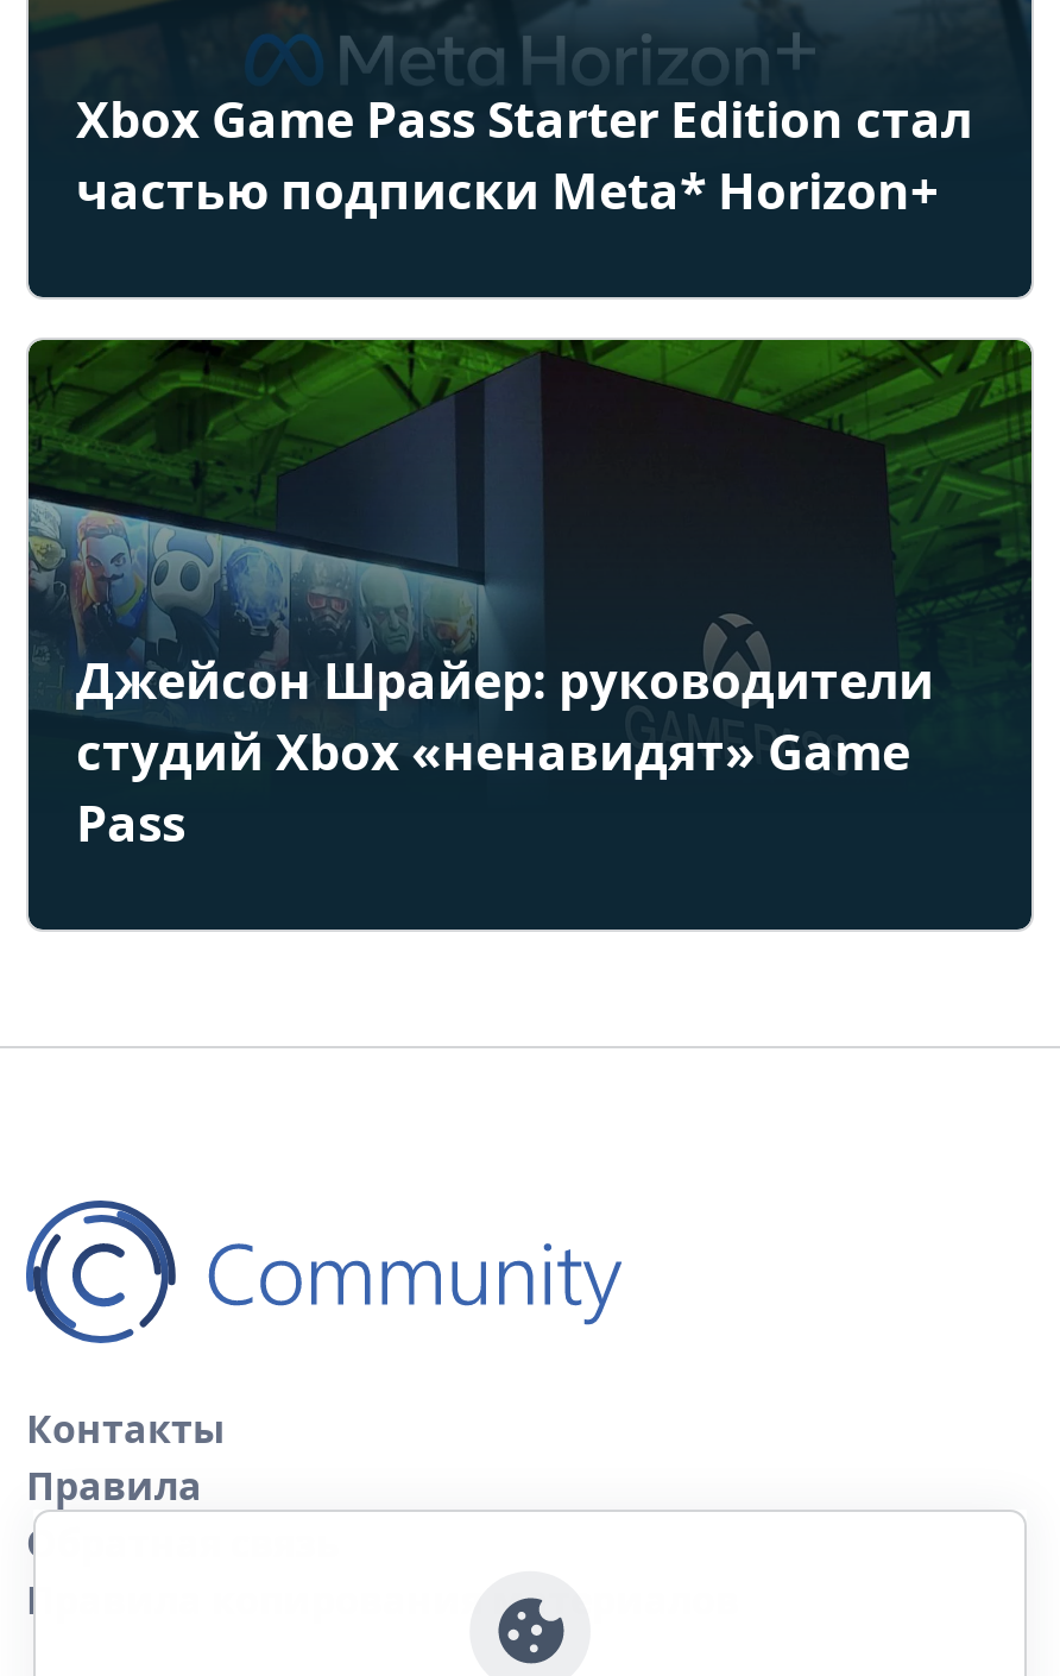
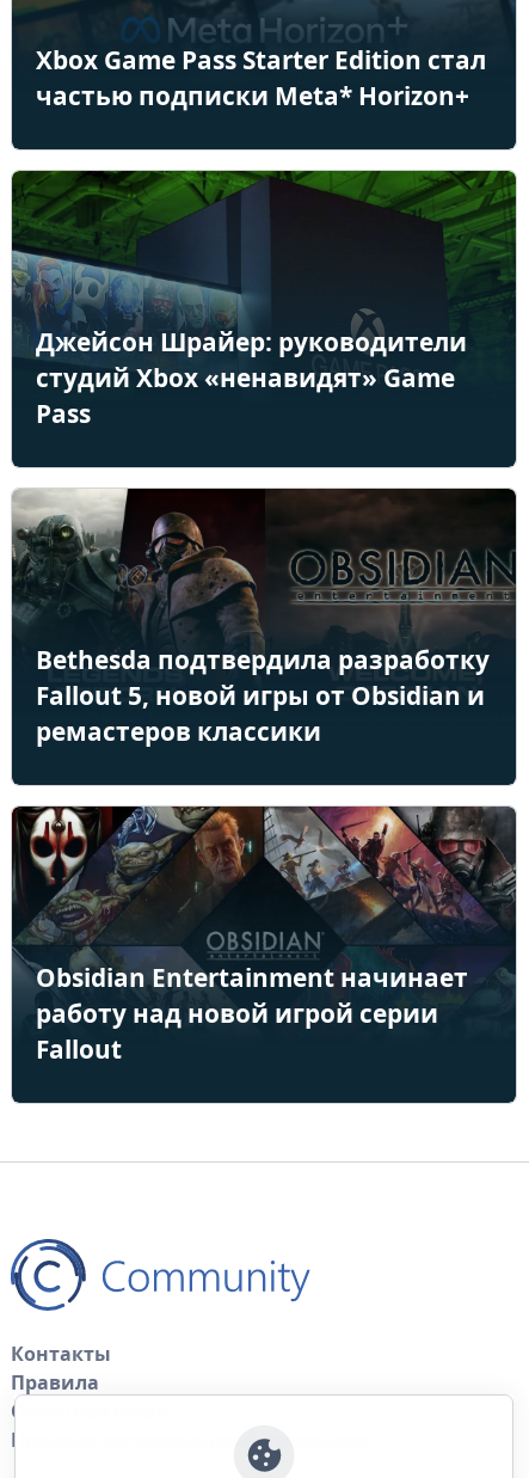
none -> [12,487,516,748] [image] | Bethesda подтвердила разработку | Fallout 5, новой игры от Obsidian и | ремастеров классики
none -> [12,805,516,1066] [image] | Obsidian Entertainment начинает | работу над новой игрой серии | Fallout

